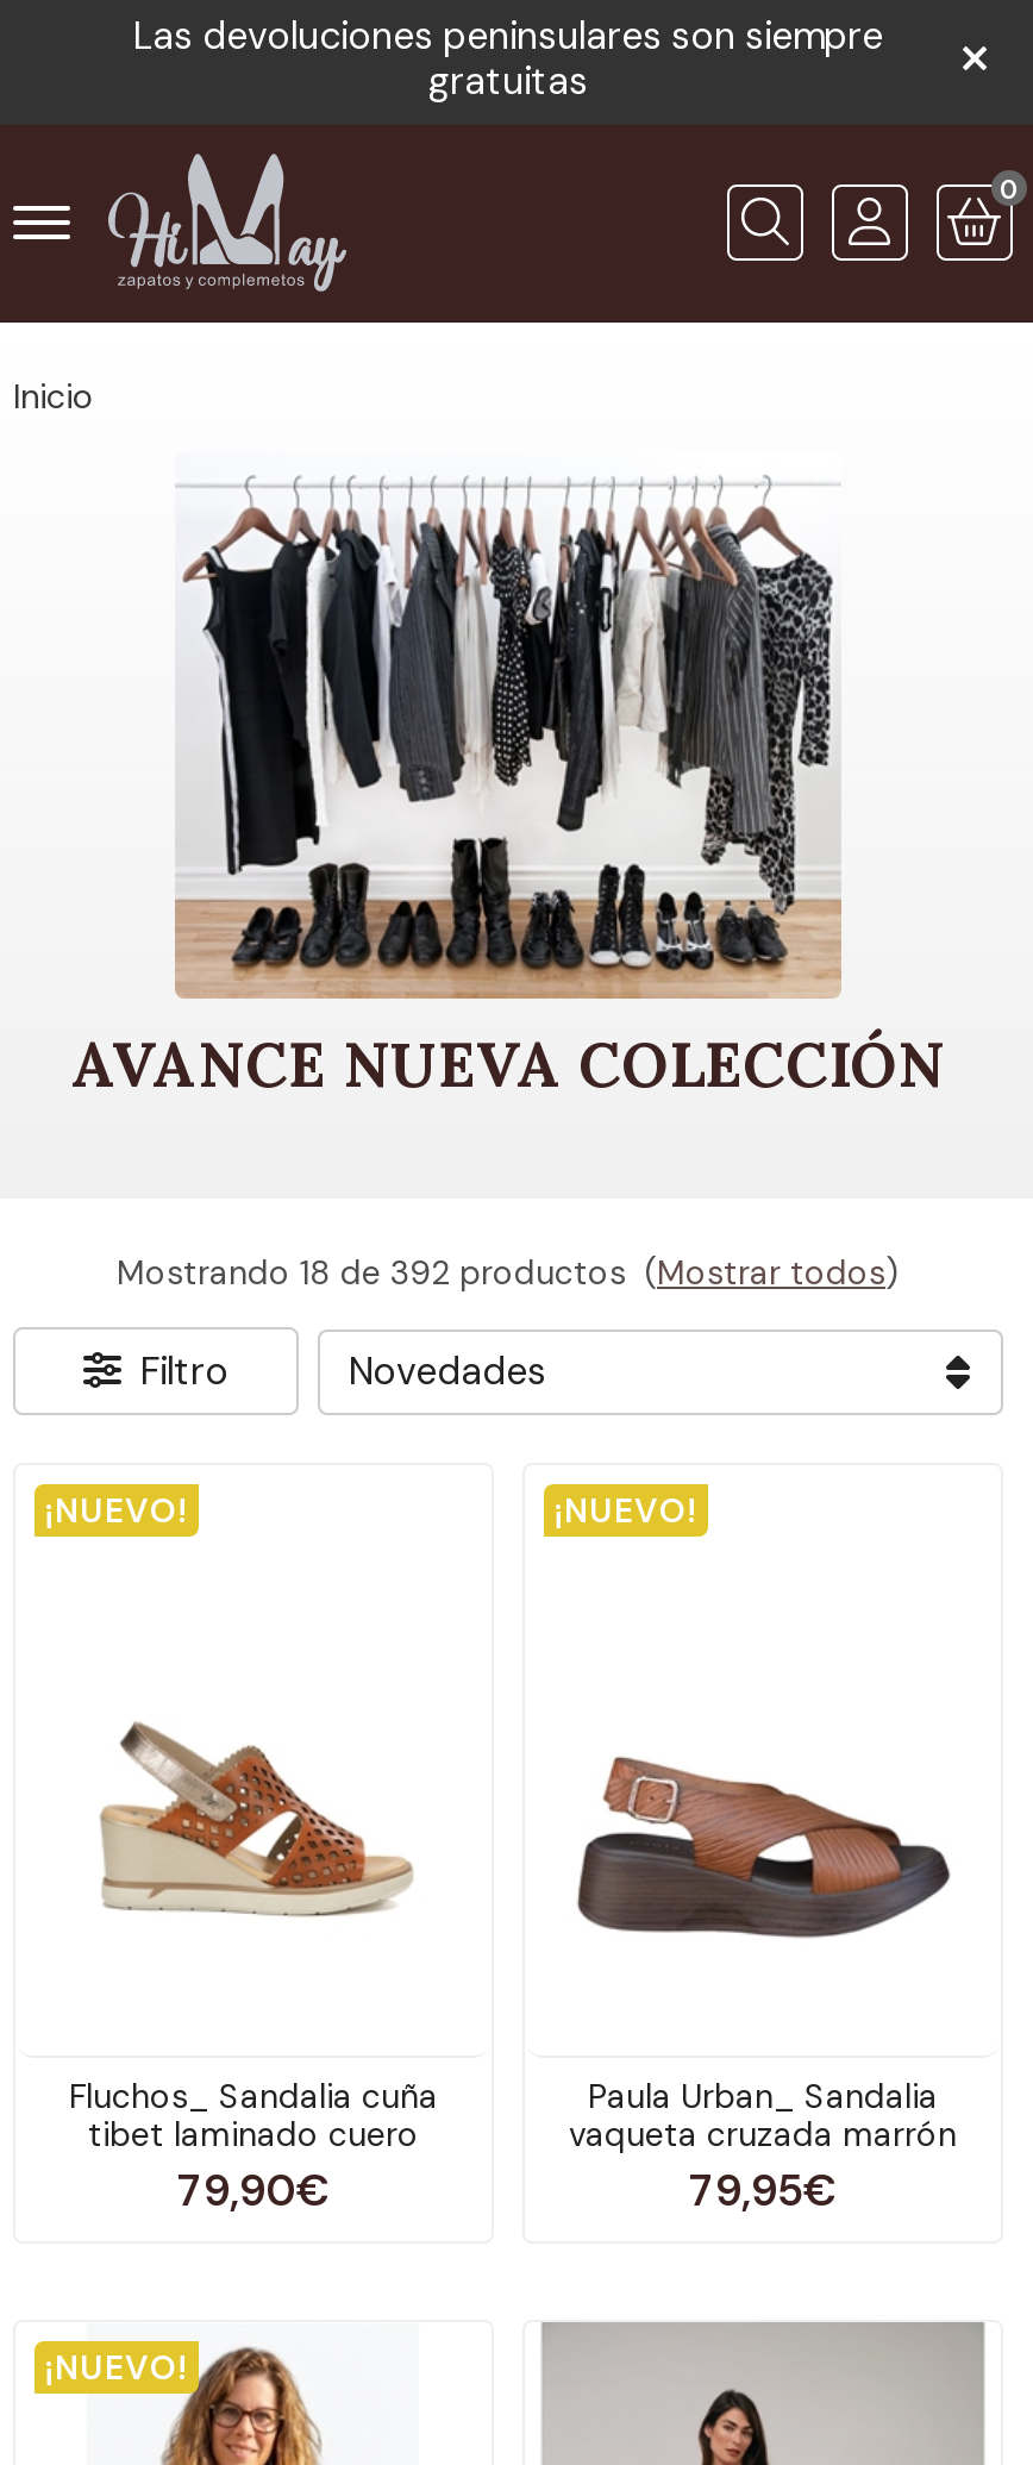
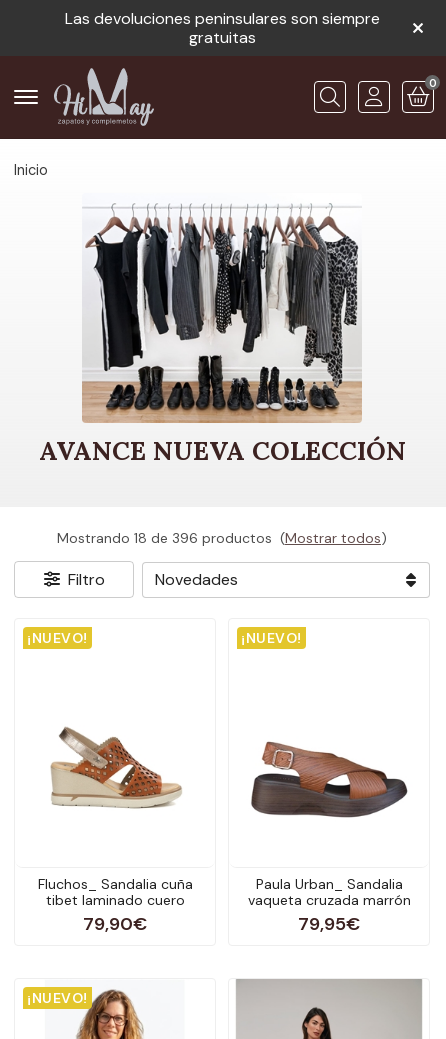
[117,1251,900,1294] Mostrando 18 de 392 productos (Mostrar todos) -> [57,529,387,547] Mostrando 18 de 396 productos (Mostrar todos)

